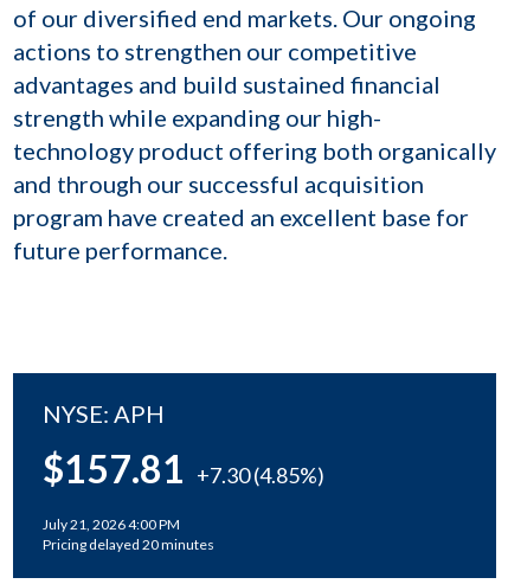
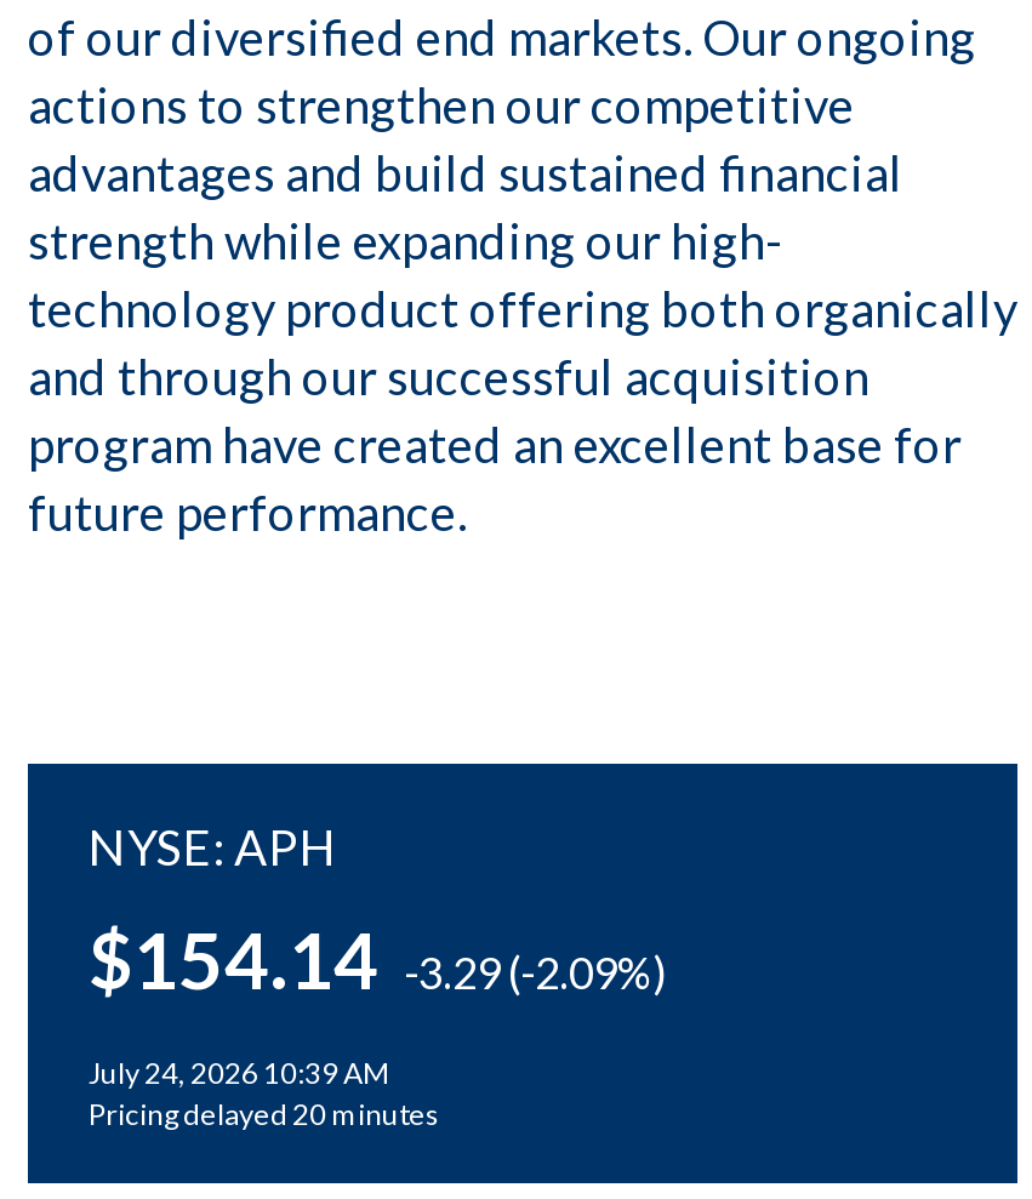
[64,445,324,492] 157.81 +7.30 (4.85%) -> [132,912,668,1006] 154.14 -3.29 (-2.09%)
[43,515,180,533] July 21, 2026 4:00 PM -> [89,1055,389,1091] July 24, 2026 10:39 AM

